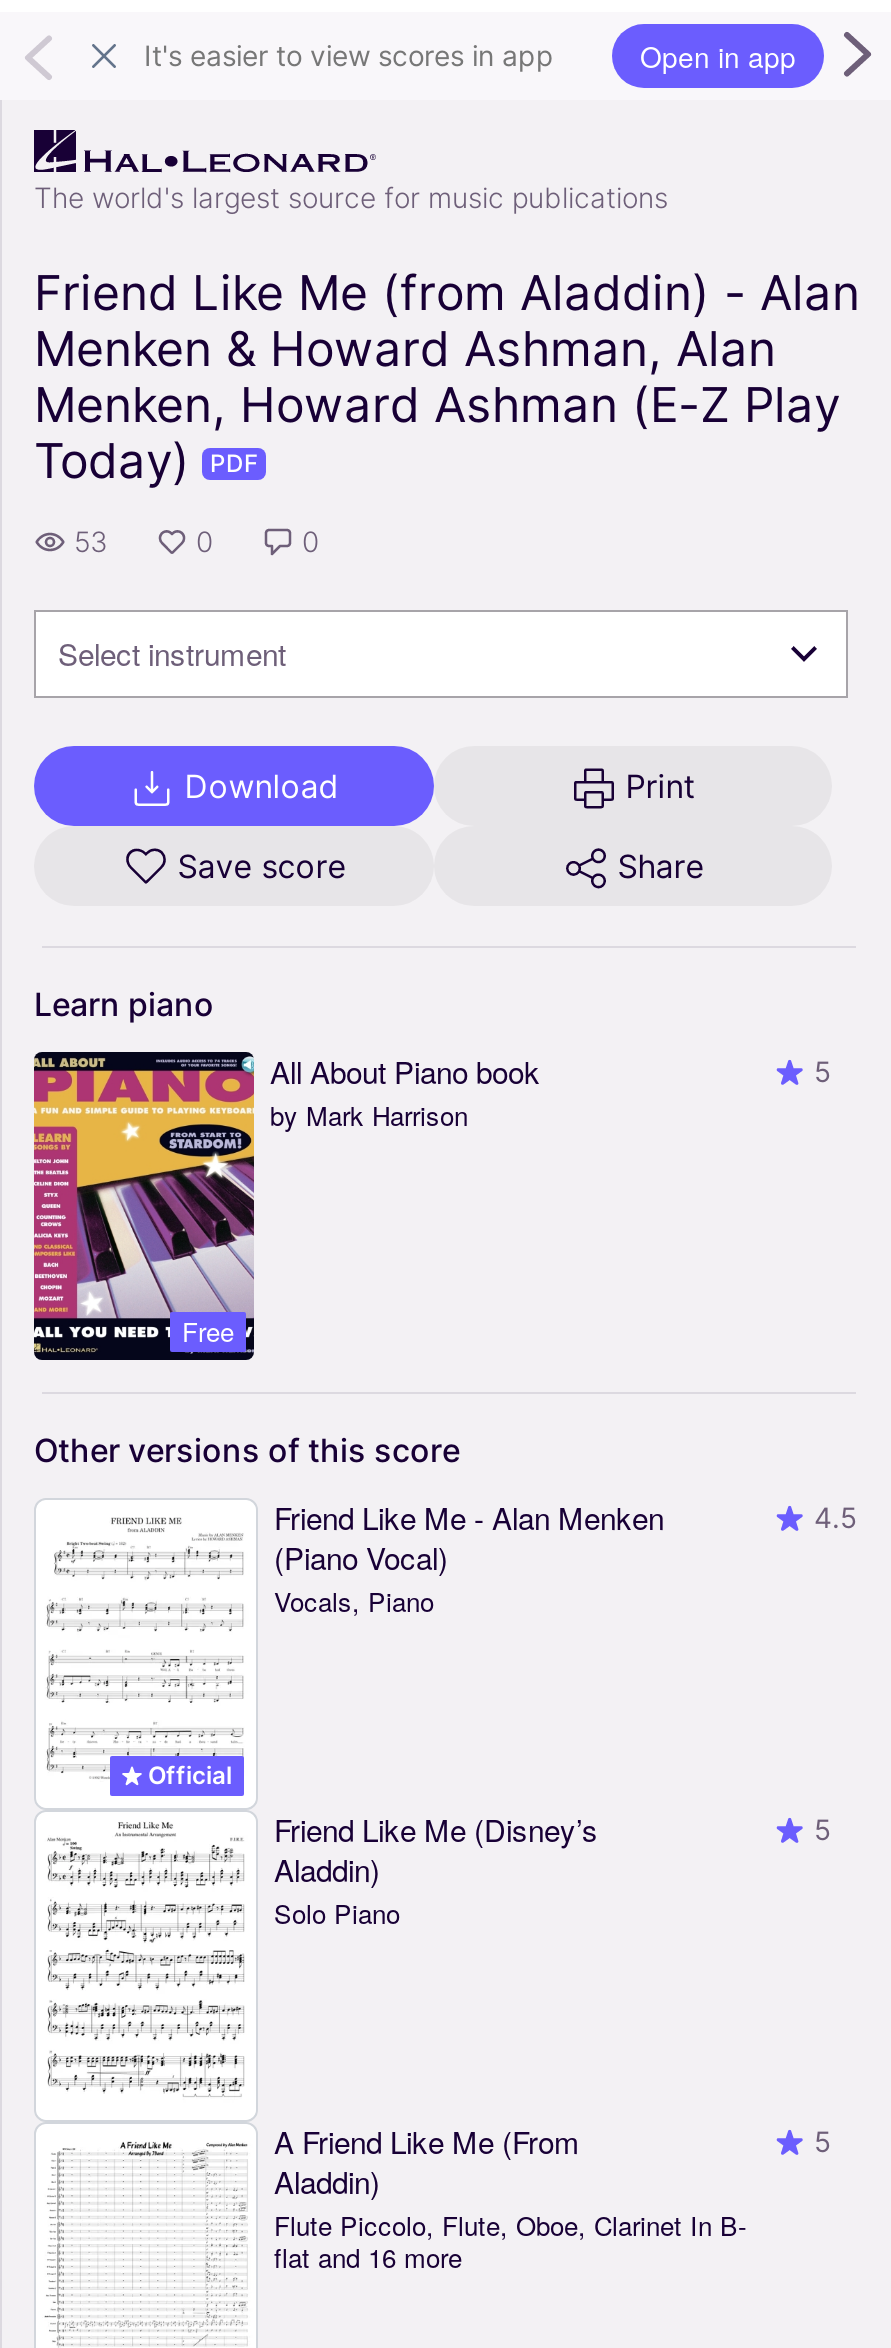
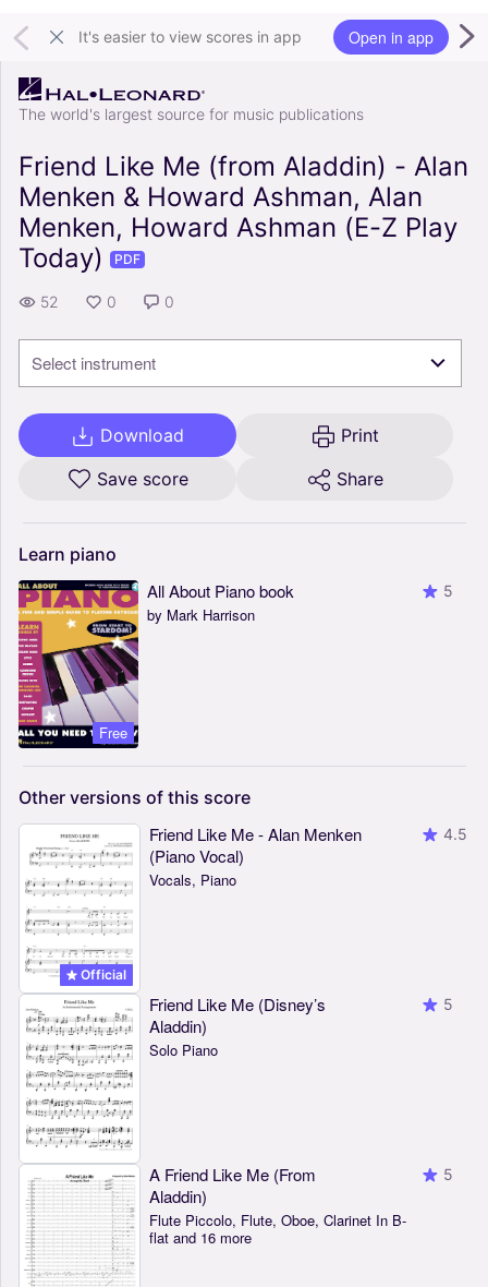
[74,525,108,559] 53 -> [40,293,59,311] 52

